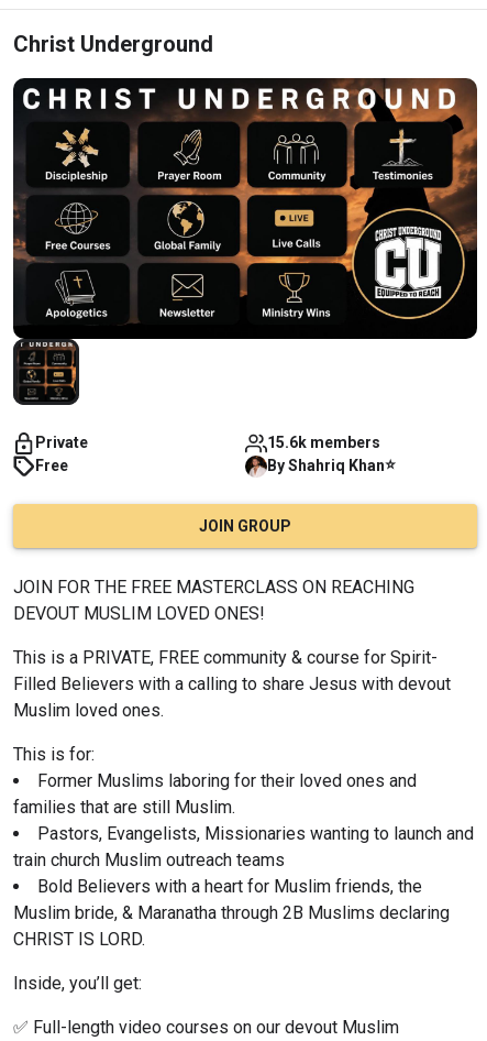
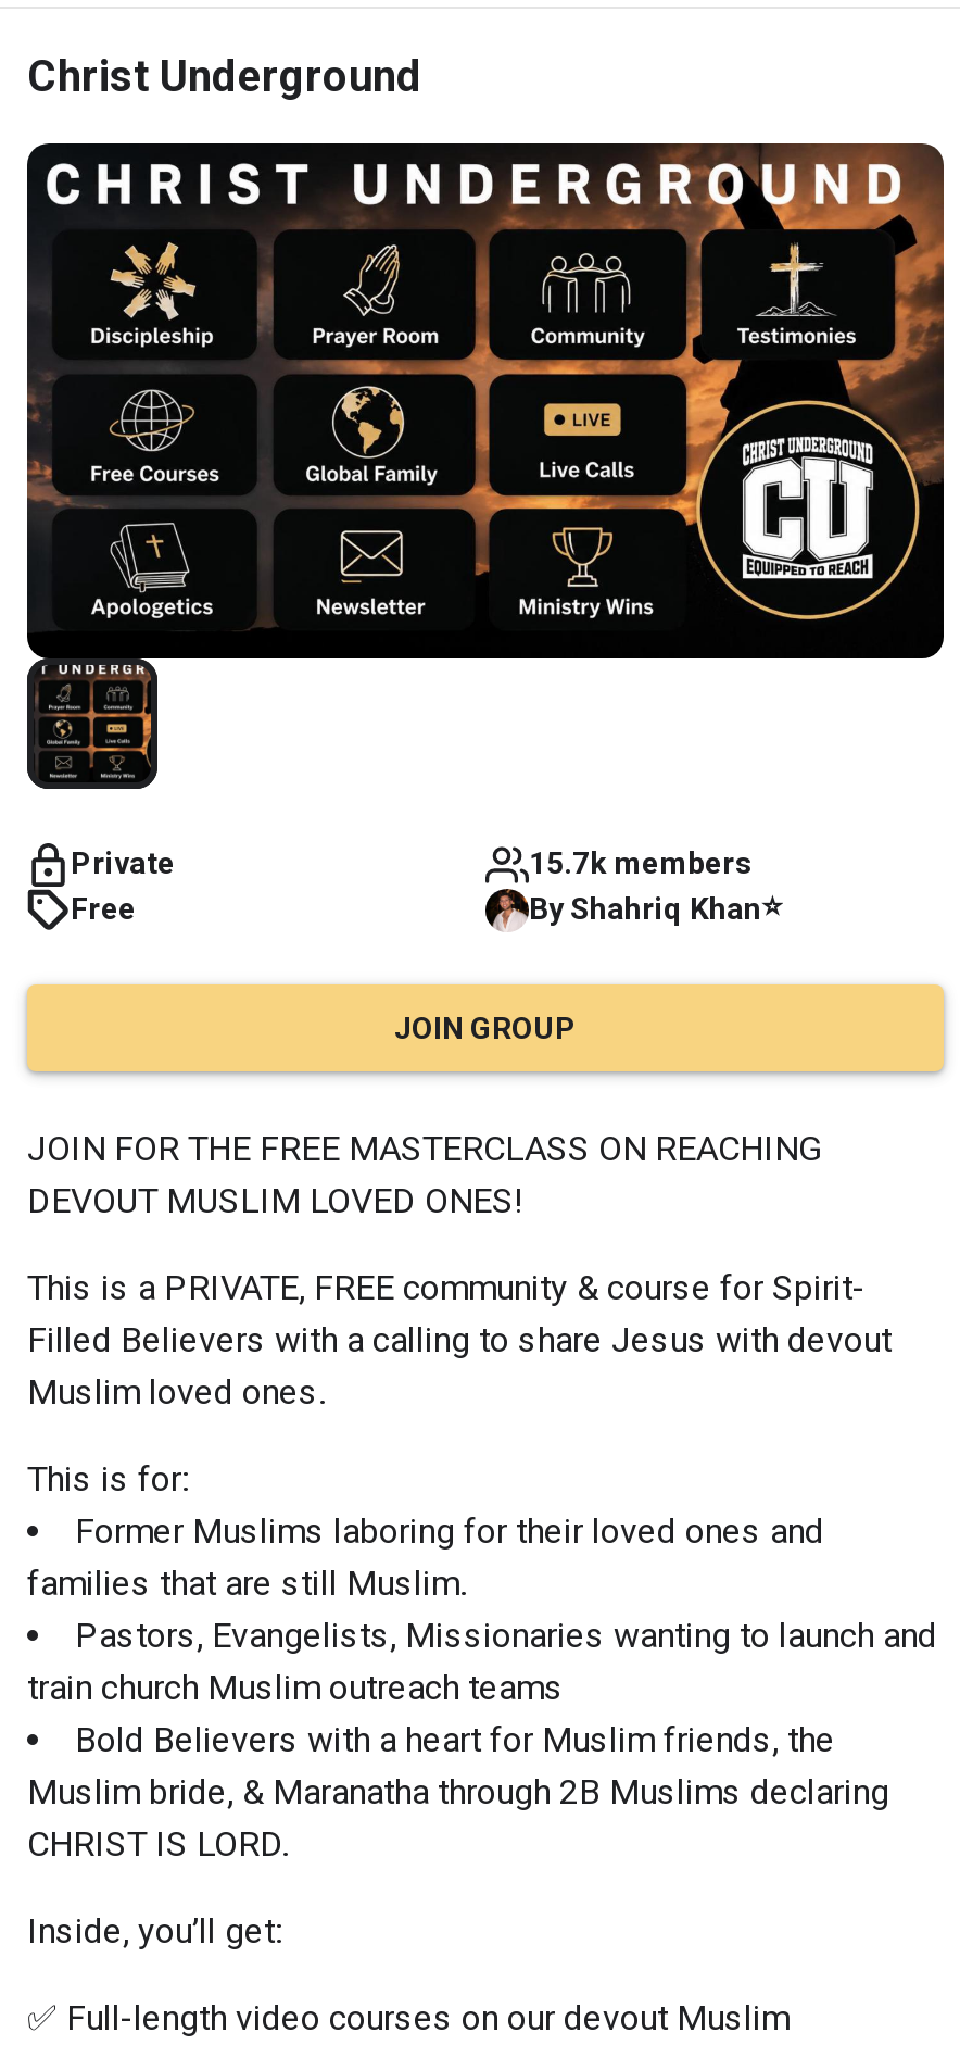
[267,434,380,452] 15.6k members -> [529,846,753,881] 15.7k members

